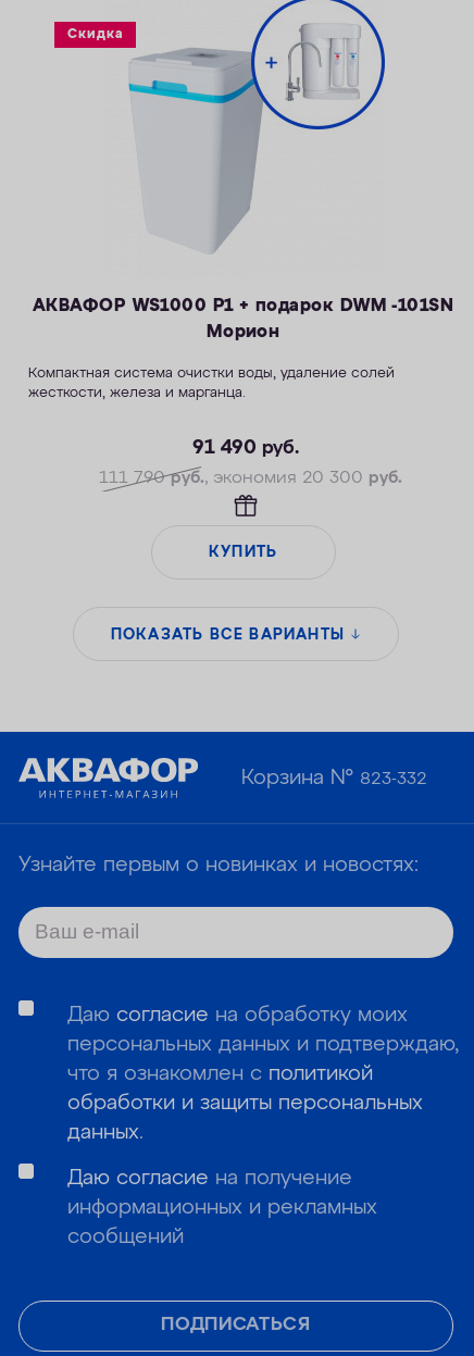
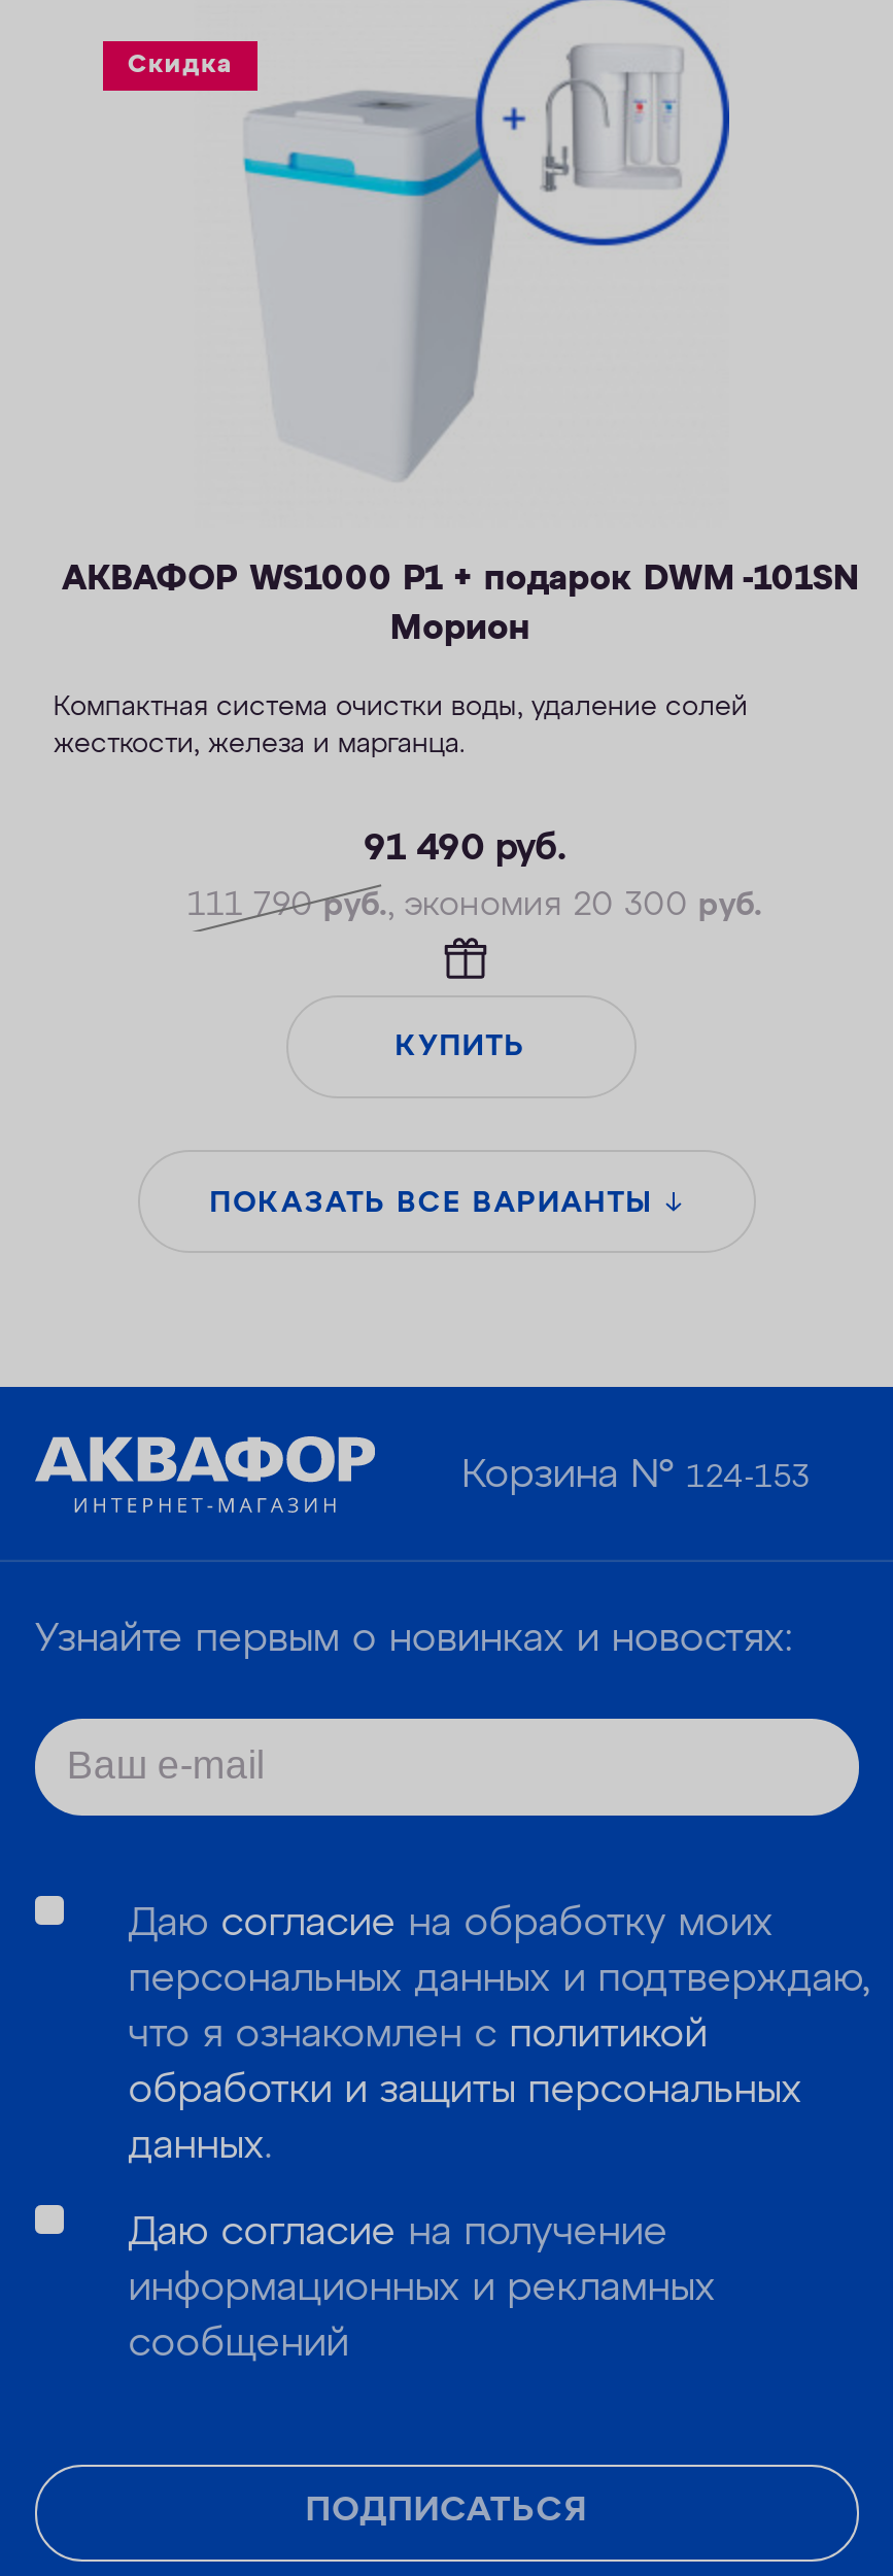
[242,768,427,788] Корзина № 823-332 -> [462,1455,810,1494] Корзина № 124-153

